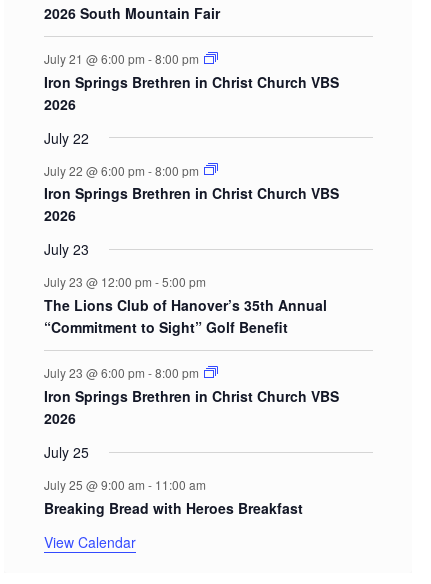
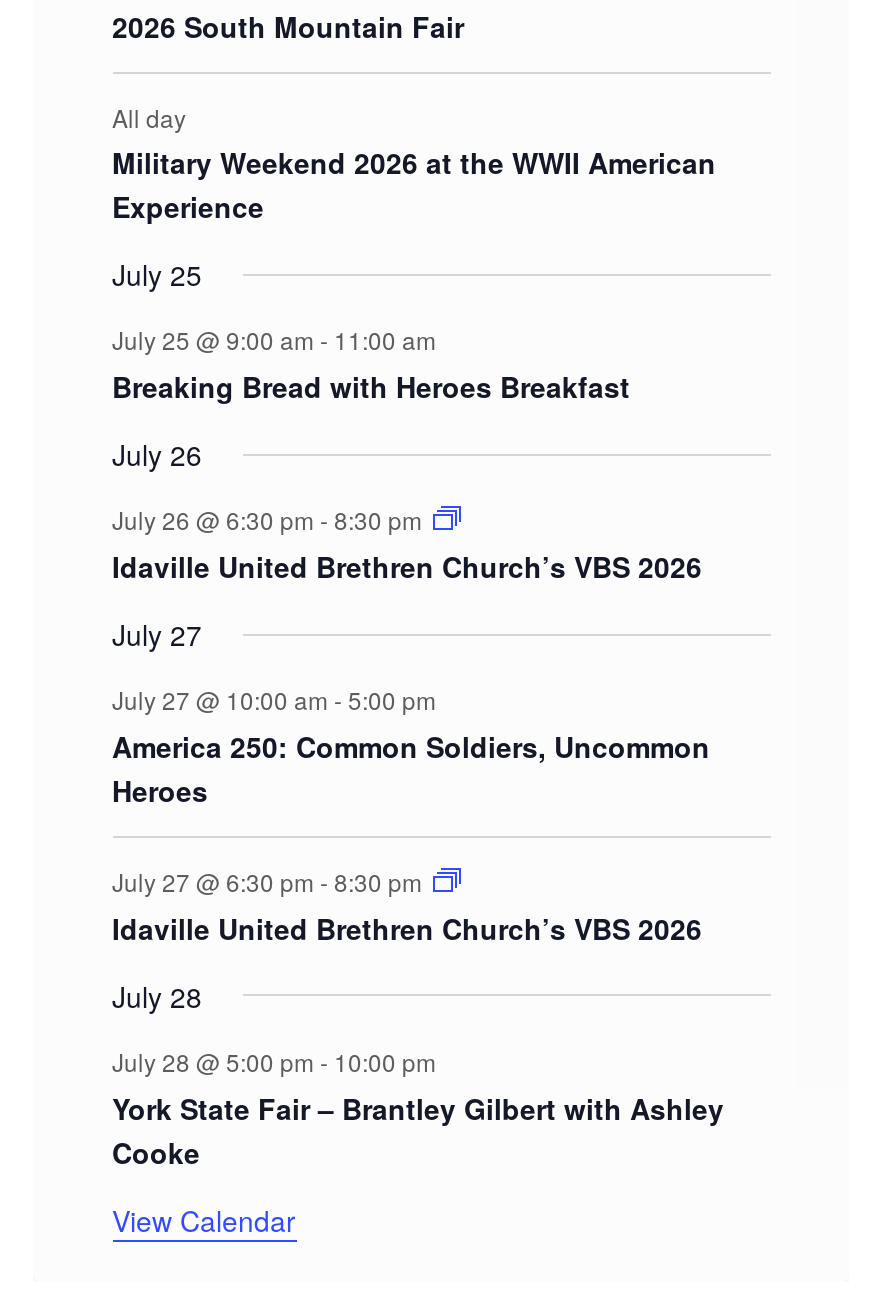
[43,50,338,428] July 21 @ 6:00 pm - 8:00 pm | Iron Springs Brethren in Christ Church VBS | 2026 | July 22 | July 22 @ 6:00 pm - 8:00 pm | Iron Springs Brethren in Christ Church VBS | 2026 | July 23 | July 23 @ 12:00 pm - 5:00 pm | The Lions Club of Hanover’s 35th Annual | “Commitment to Sight” Golf Benefit | July 23 @ 6:00 pm - 8:00 pm | Iron Springs Brethren in Christ Church VBS | 2026 -> [112,99,716,227] All day | Military Weekend 2026 at the WWII American | Experience
moved [43,442,302,518] -> [112,255,630,407]: July 25 | July 25 @ 9:00 am - 11:00 am | Breaking Bread with Heroes Breakfast
none -> [112,435,724,1172] July 26 | July 26 @ 6:30 pm - 8:30 pm | Idaville United Brethren Church’s VBS 2026 | July 27 | July 27 @ 10:00 am - 5:00 pm | America 250: Common Soldiers, Uncommon | Heroes | July 27 @ 6:30 pm - 8:30 pm | Idaville United Brethren Church’s VBS 2026 | July 28 | July 28 @ 5:00 pm - 10:00 pm | York State Fair – Brantley Gilbert with Ashley | Cooke

